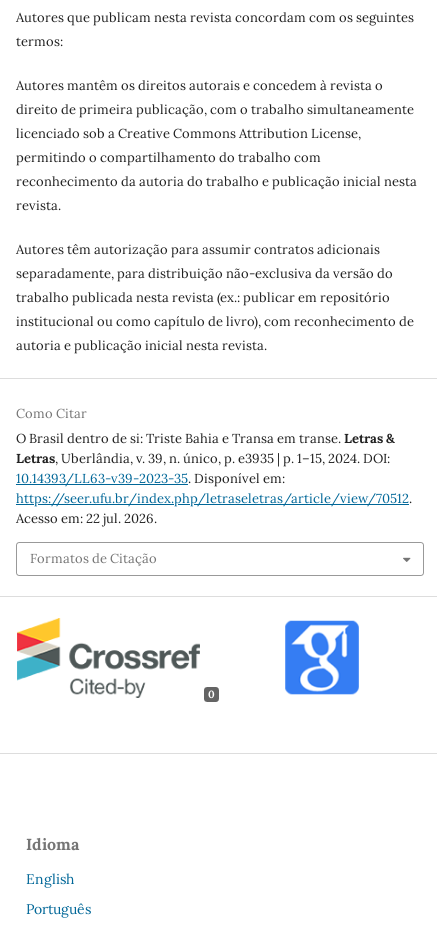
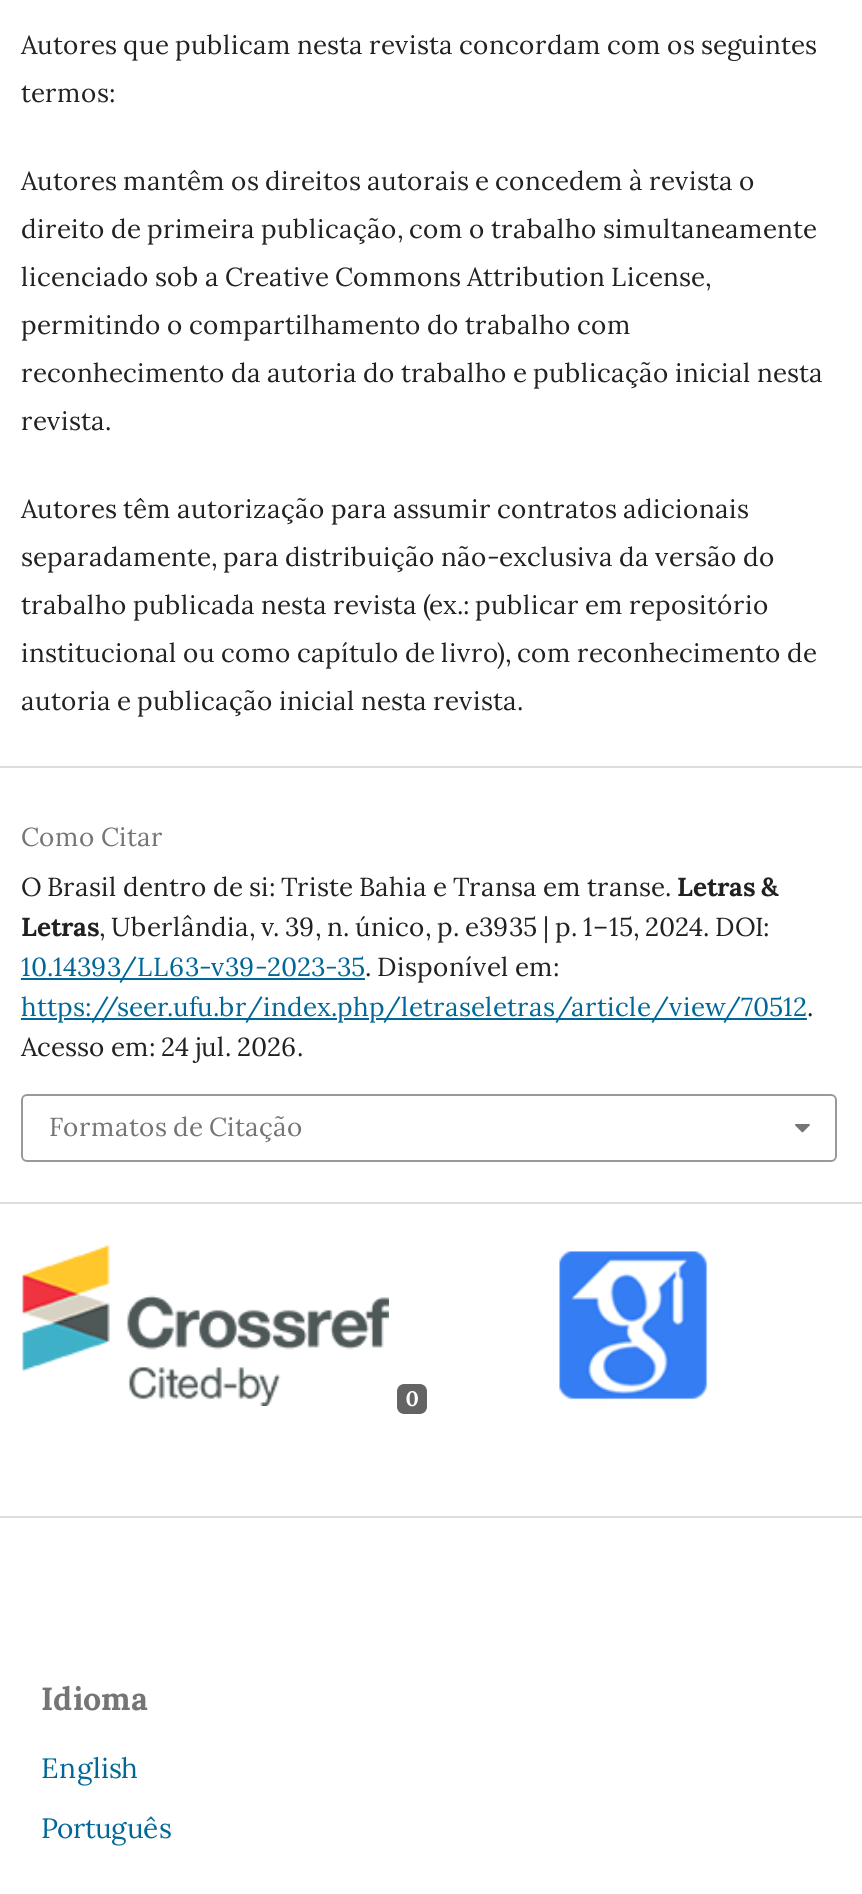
[16,510,157,527] Acesso em: 22 jul. 2026. -> [21,1030,303,1064] Acesso em: 24 jul. 2026.

